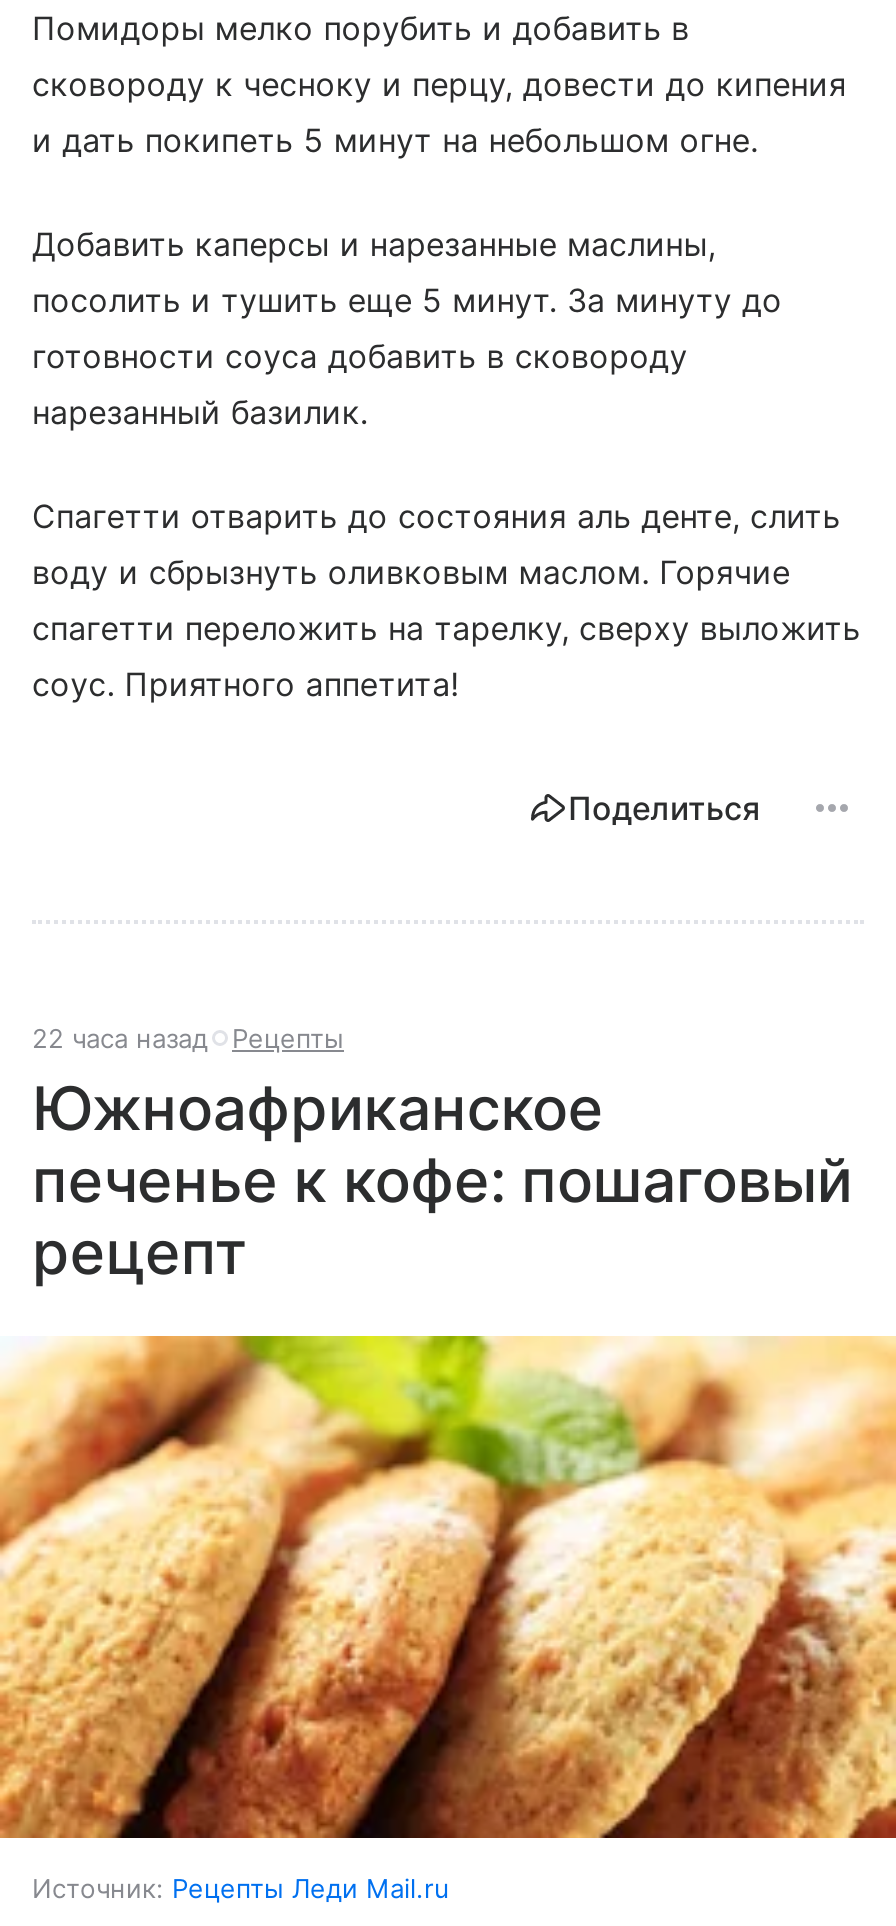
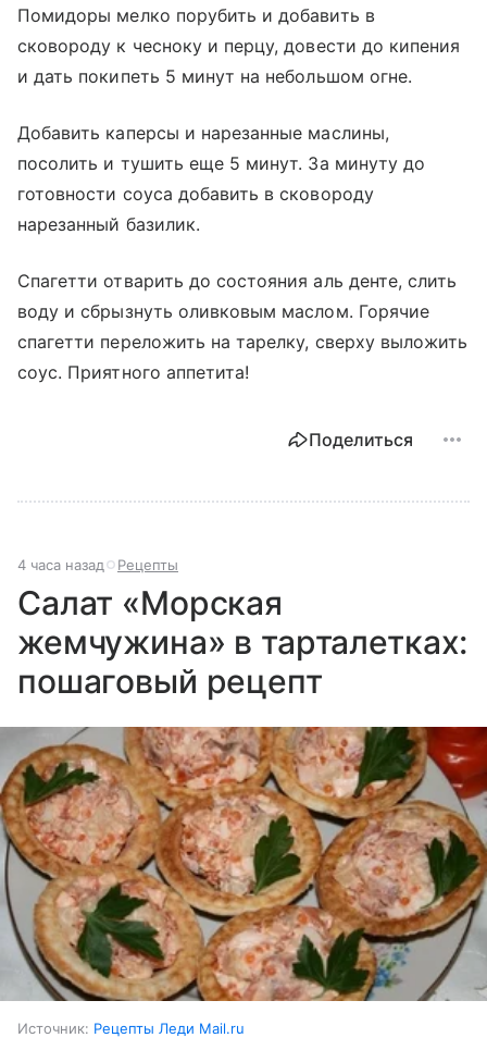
[32,1021,344,1053] 22 часа назад Рецепты -> [17,556,178,573] 4 часа назад Рецепты
[32,1071,853,1287] Южноафриканское | печенье к кофе: пошаговый | рецепт -> [17,583,468,700] Салат «Морская | жемчужина» в тарталетках: | пошаговый рецепт
[6,1334,890,1840] [image] -> [3,726,484,1002] [image]

